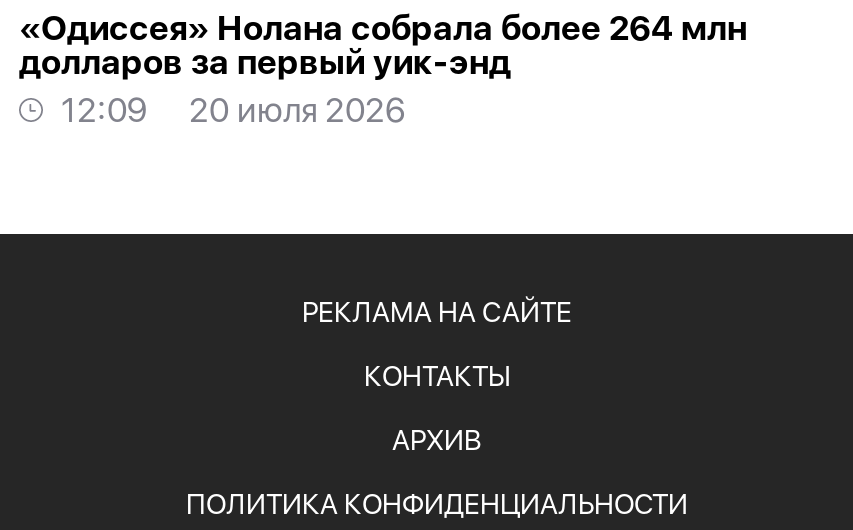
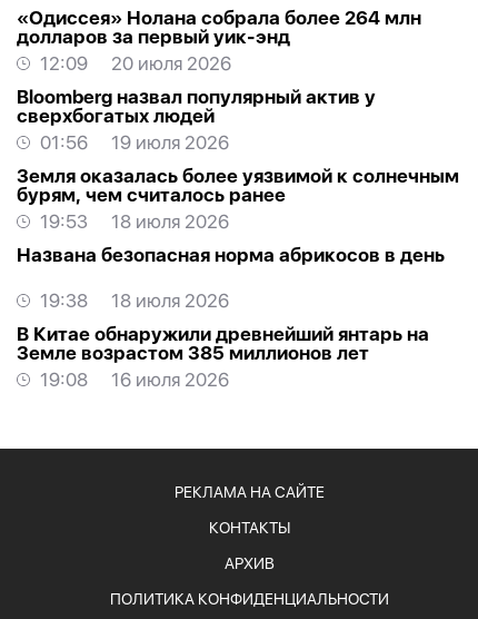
none -> [17,86,459,391] Bloomberg назвал популярный актив у | сверхбогатых людей | 01:56 | 19 июля 2026 | Земля оказалась более уязвимой к солнечным | бурям, чем считалось ранее | 19:53 | 18 июля 2026 | Названа безопасная норма абрикосов в день | 19:38 | 18 июля 2026 | В Китае обнаружили древнейший янтарь на | Земле возрастом 385 миллионов лет | 19:08 | 16 июля 2026

